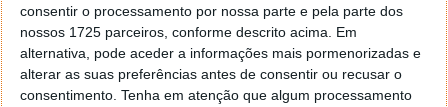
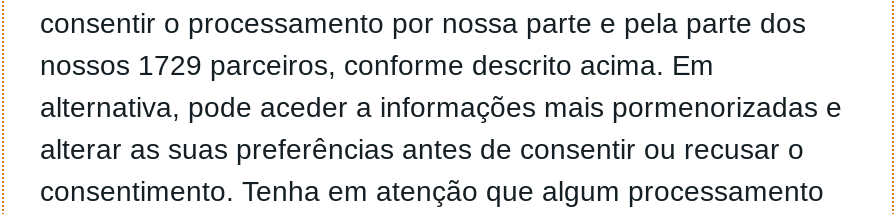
[20,24,357,40] nossos 1725 parceiros, conforme descrito acima. Em -> [40,48,714,80] nossos 1729 parceiros, conforme descrito acima. Em

